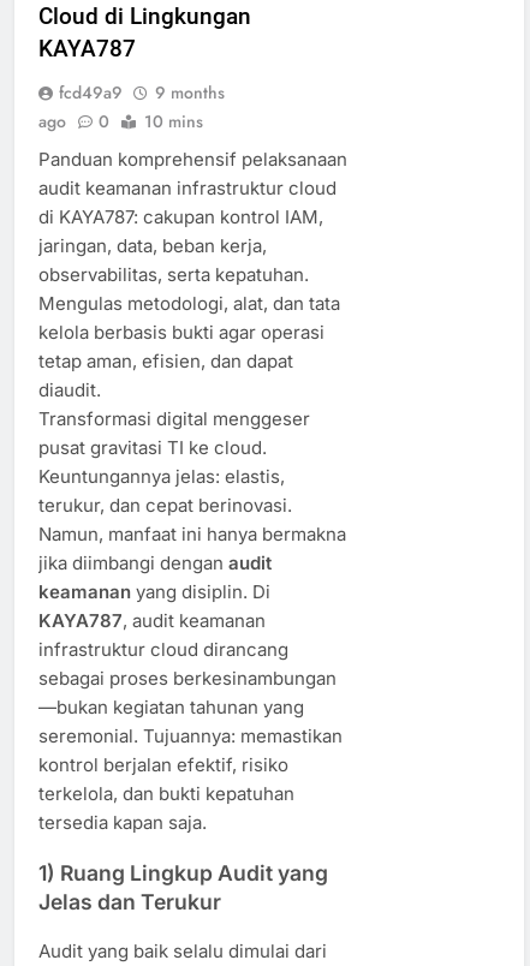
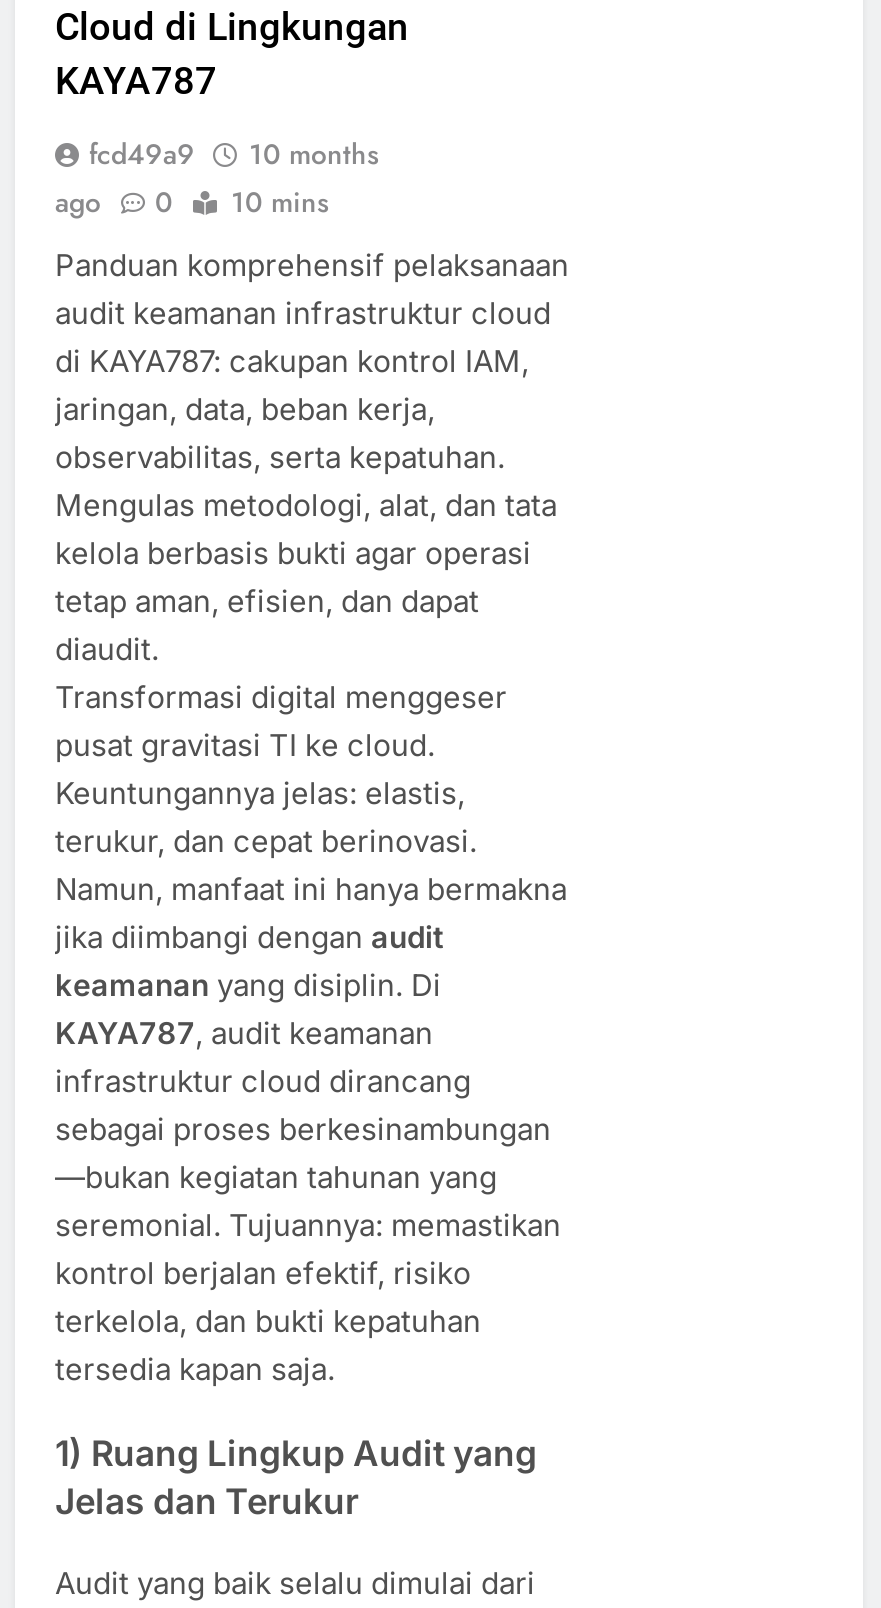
[59,80,225,105] fcd49a9 9 months -> [89,134,379,174] fcd49a9 10 months

